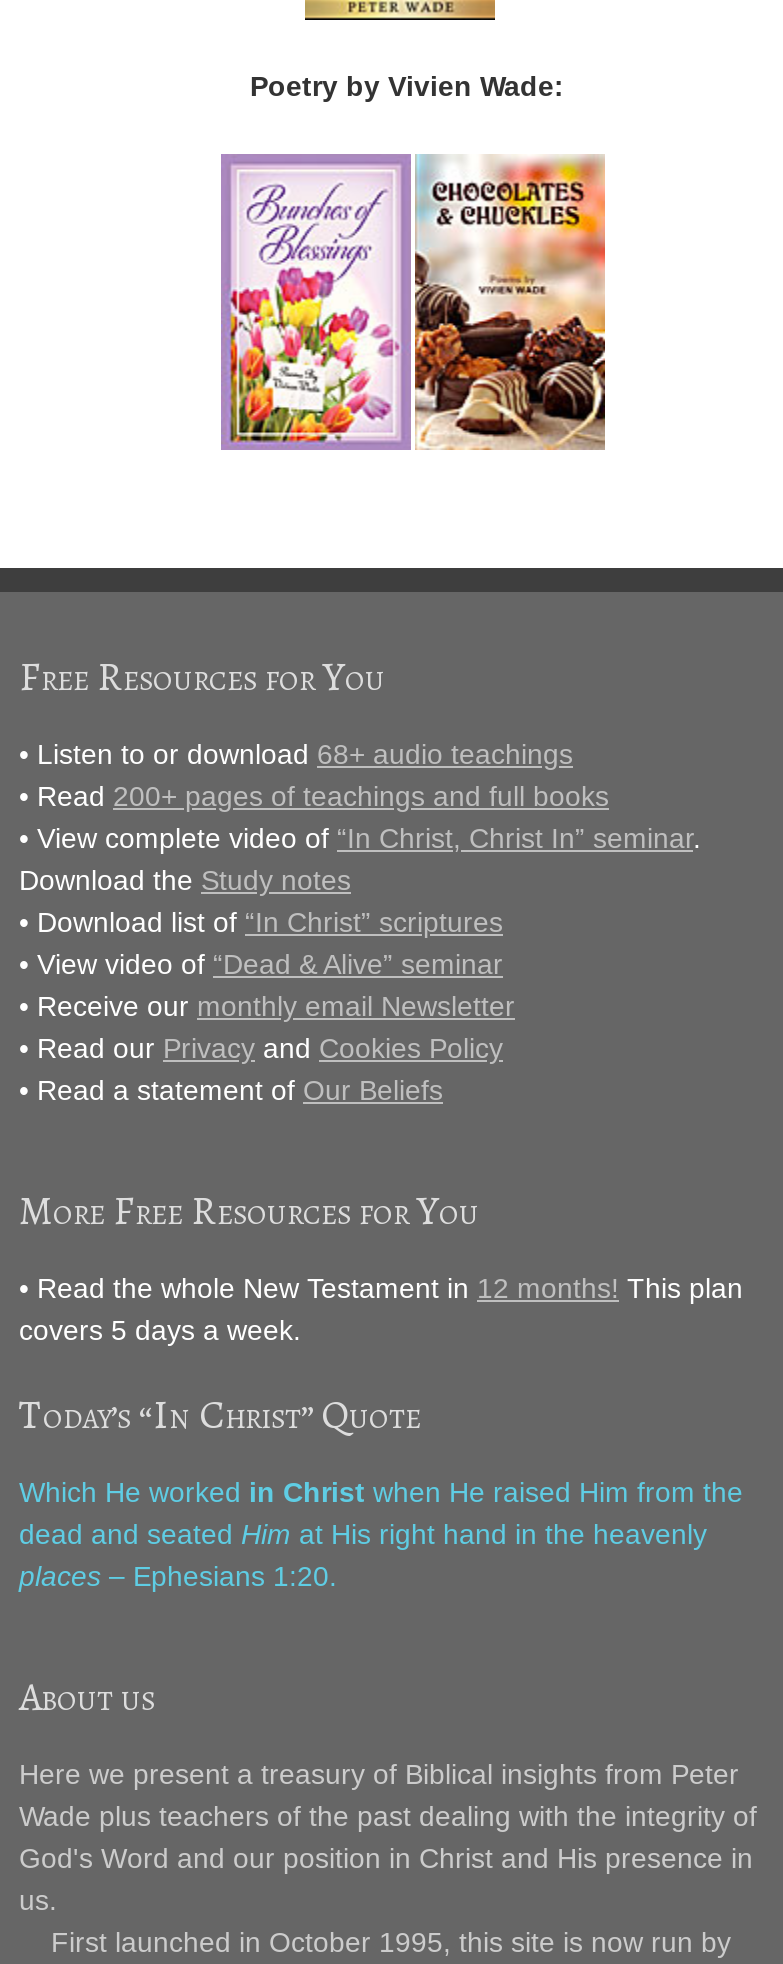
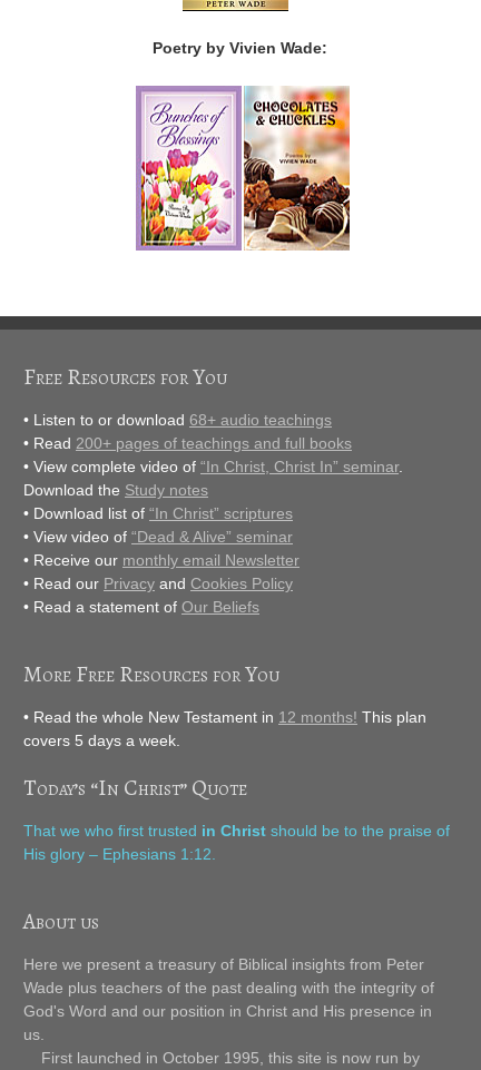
[19,1476,743,1592] Which He worked in Christ when He raised Him from the | dead and seated Him at His right hand in the heavenly | places – Ephesians 1:20. -> [23,821,450,863] That we who first trusted in Christ should be to the praise of | His glory – Ephesians 1:12.

